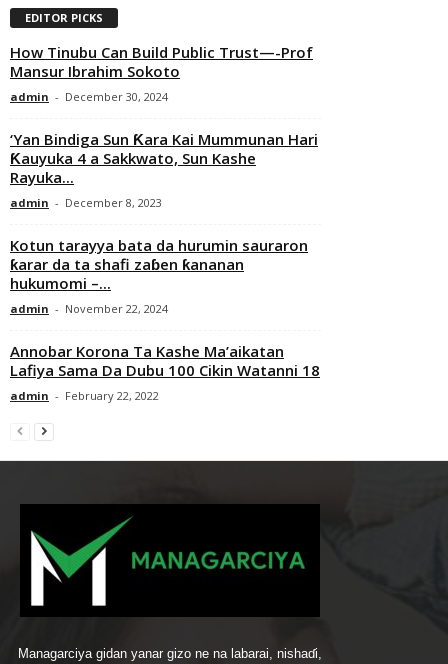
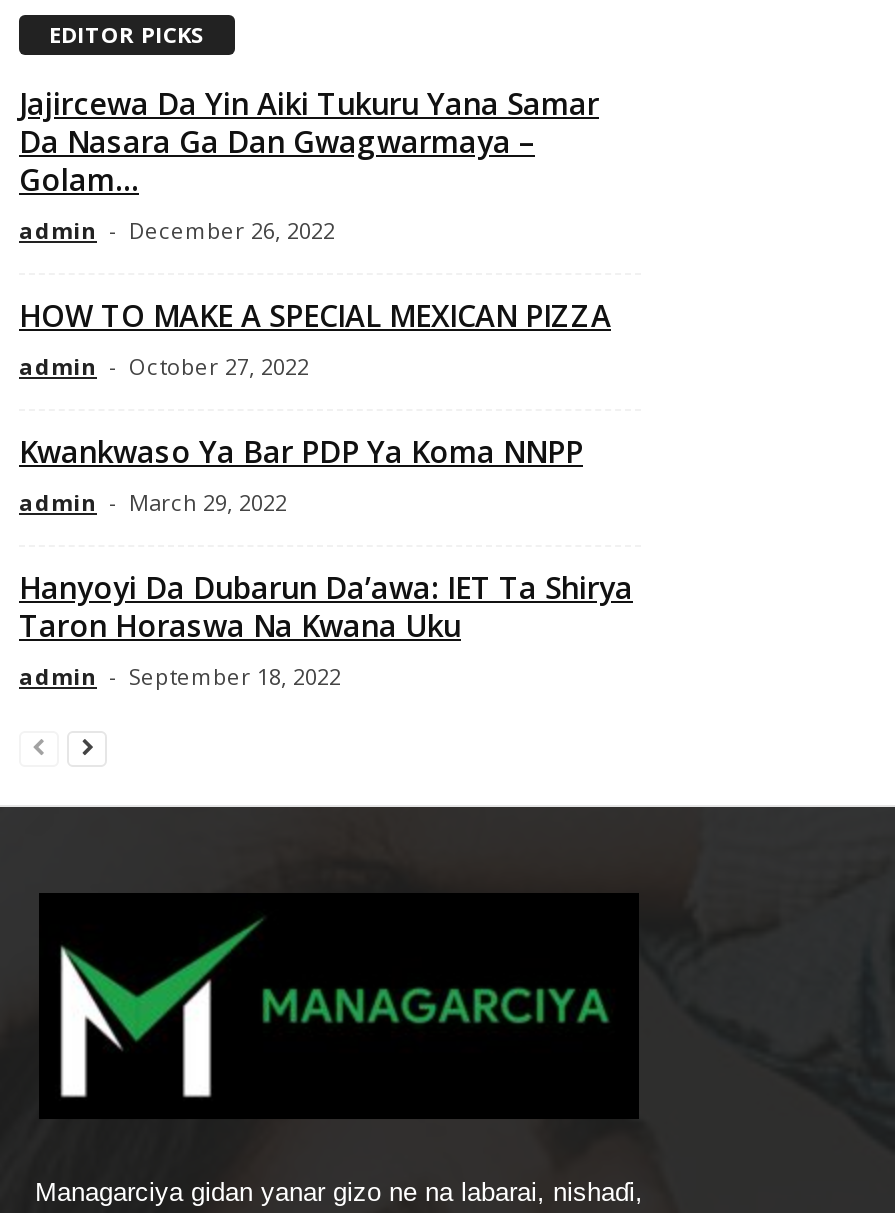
[10,42,313,104] How Tinubu Can Build Public Trust—-Prof | Mansur Ibrahim Sokoto | admin - December 30, 2024 -> [19,83,599,245] Jajircewa Da Yin Aiki Tukuru Yana Samar | Da Nasara Ga Dan Gwagwarmaya – | Golam... | admin - December 26, 2022
[10,129,318,210] ‘Yan Bindiga Sun Ƙara Kai Mummunan Hari | Ƙauyuka 4 a Sakkwato, Sun Kashe | Rayuka... | admin - December 8, 2023 -> [19,295,611,381] HOW TO MAKE A SPECIAL MEXICAN PIZZA | admin - October 27, 2022
[10,235,308,316] Kotun tarayya bata da hurumin sauraron | ƙarar da ta shafi zaɓen ƙananan | hukumomi –... | admin - November 22, 2024 -> [19,431,583,517] Kwankwaso Ya Bar PDP Ya Koma NNPP | admin - March 29, 2022
[10,341,320,403] Annobar Korona Ta Kashe Ma’aikatan | Lafiya Sama Da Dubu 100 Cikin Watanni 18 | admin - February 22, 2022 -> [19,567,633,691] Hanyoyi Da Dubarun Da’awa: IET Ta Shirya | Taron Horaswa Na Kwana Uku | admin - September 18, 2022

